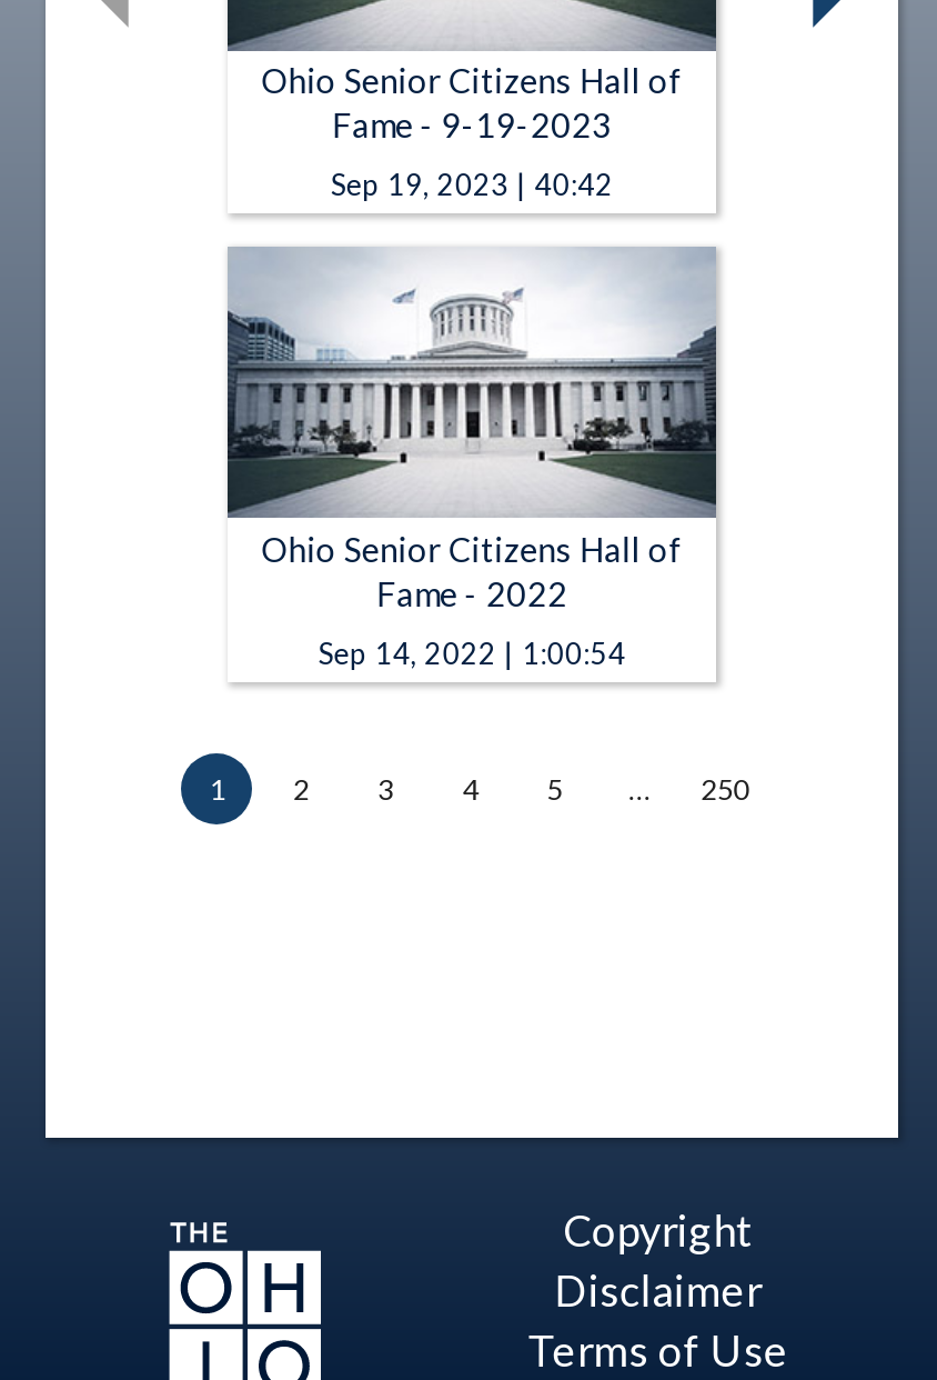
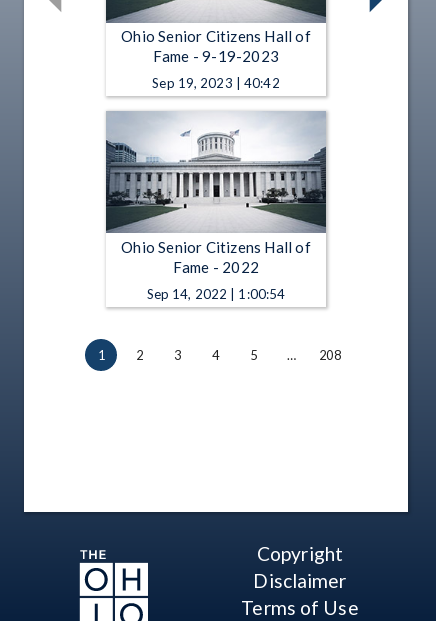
[701,771,749,806] 250 -> [319,347,341,363] 208

